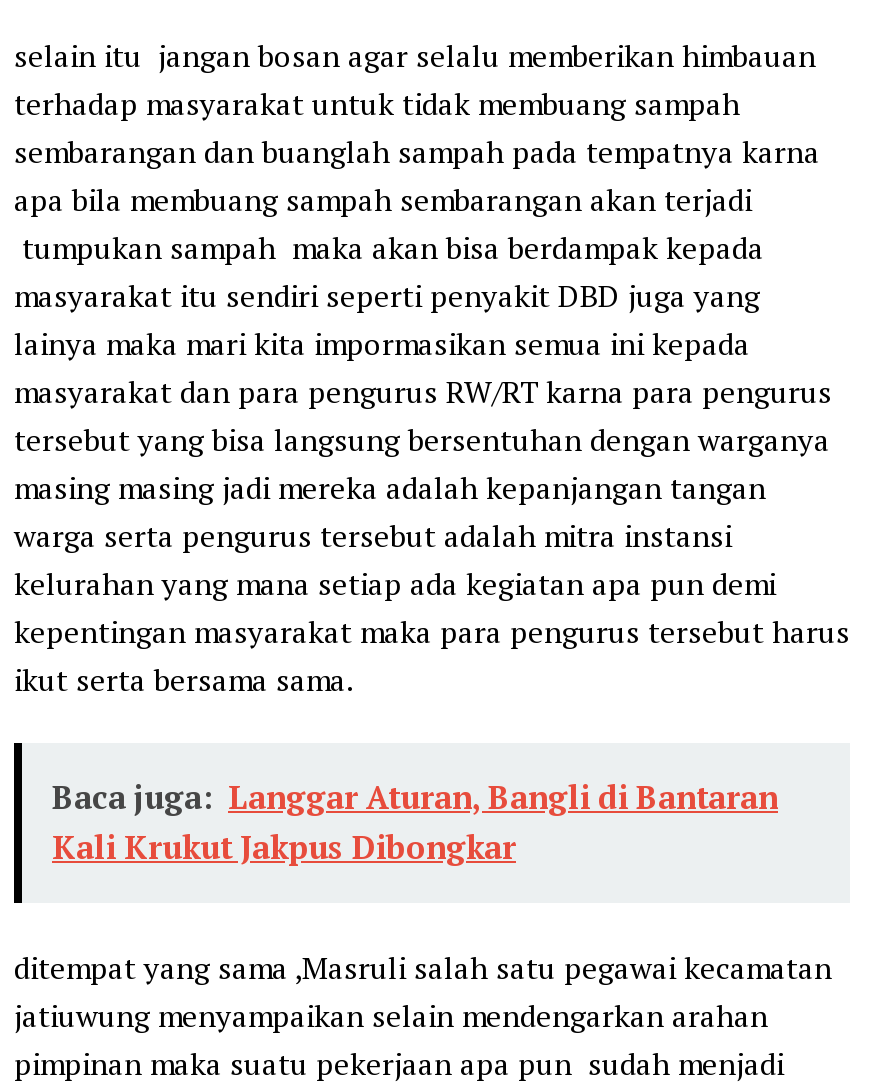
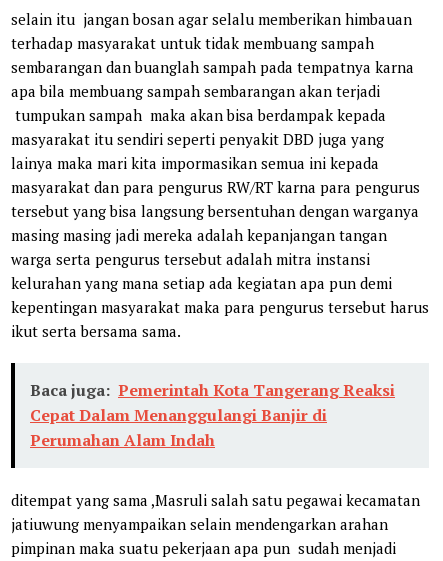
[52,775,778,869] Baca juga: Langgar Aturan, Bangli di Bantaran | Kali Krukut Jakpus Dibongkar -> [30,379,395,451] Baca juga: Pemerintah Kota Tangerang Reaksi | Cepat Dalam Menanggulangi Banjir di | Perumahan Alam Indah

